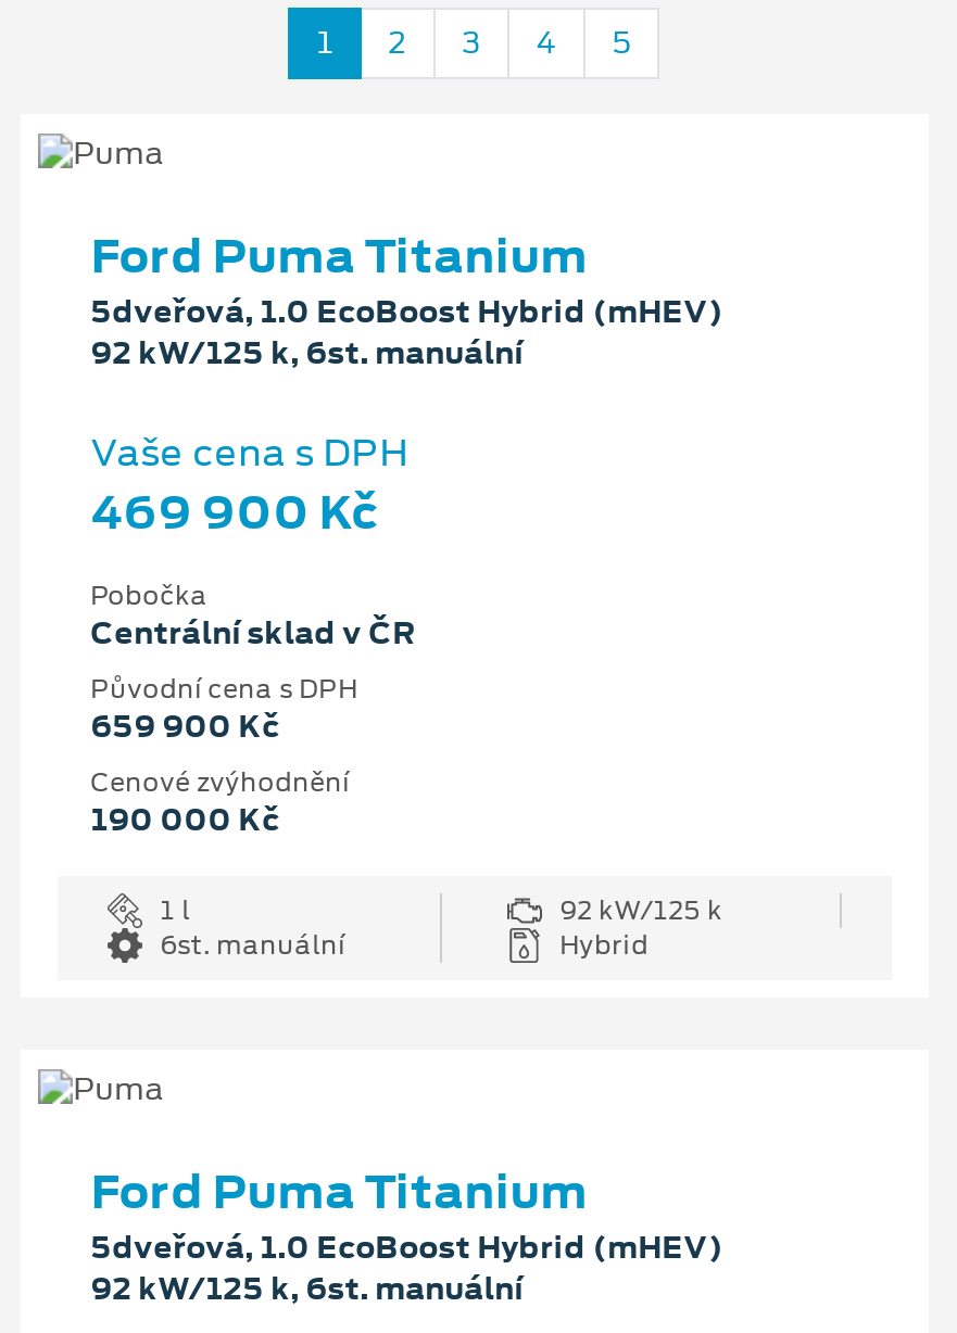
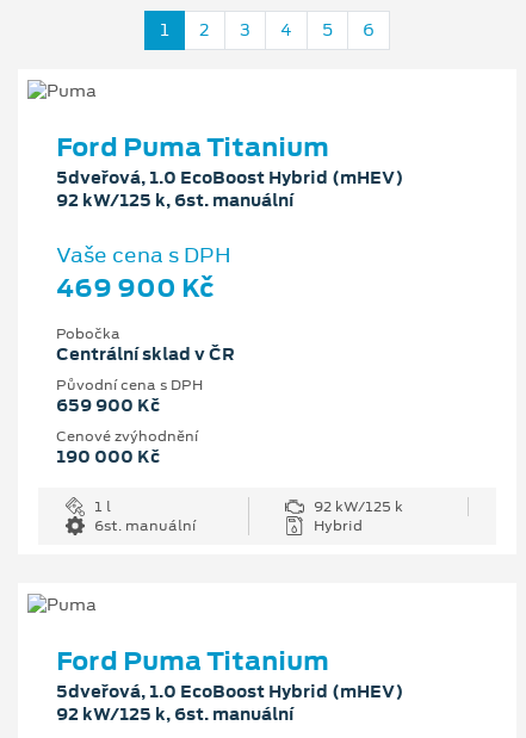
none -> [362,18,374,42] 6

